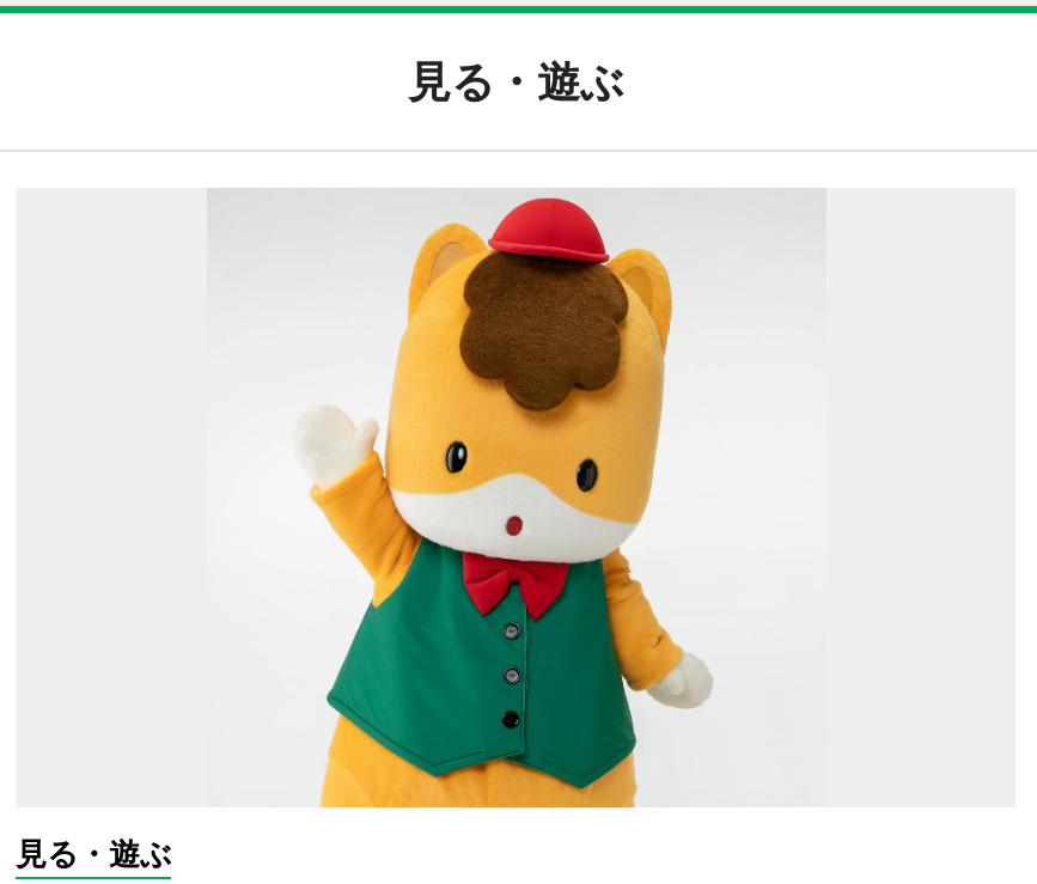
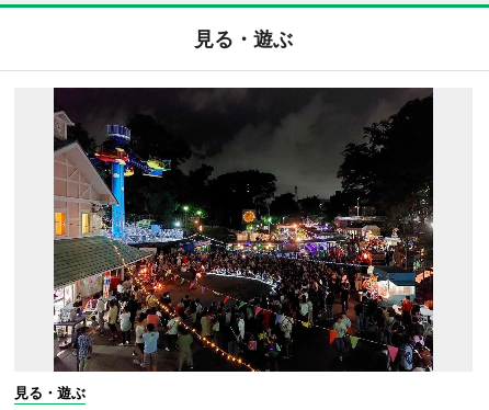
[102,188,929,810] [image] -> [53,87,434,373] [image]

